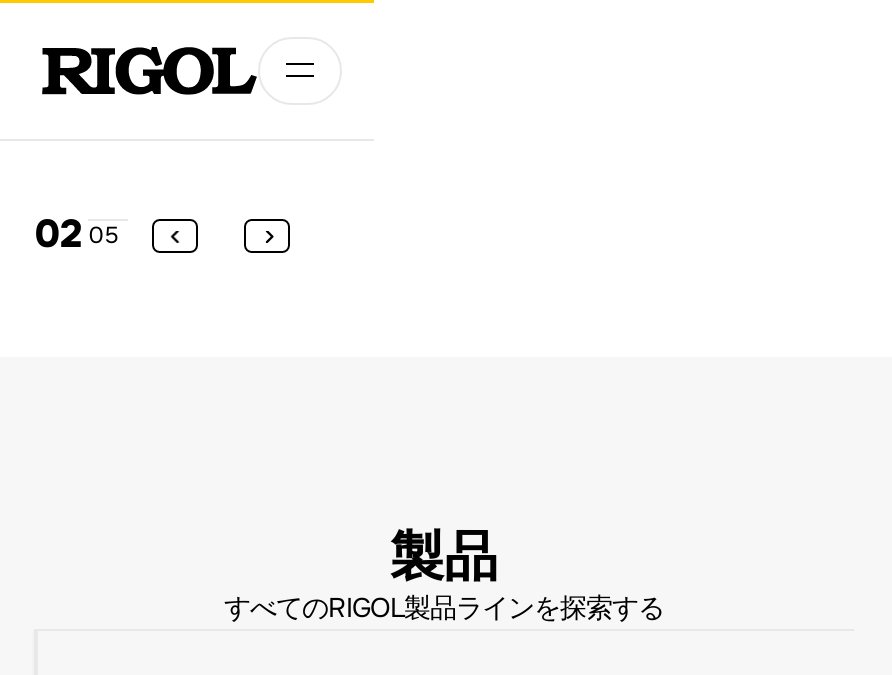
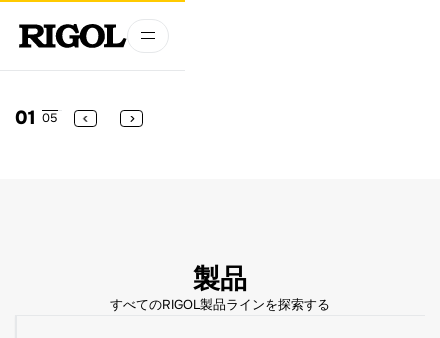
[34,210,118,260] 02 05 -> [15,105,57,130] 01 05

